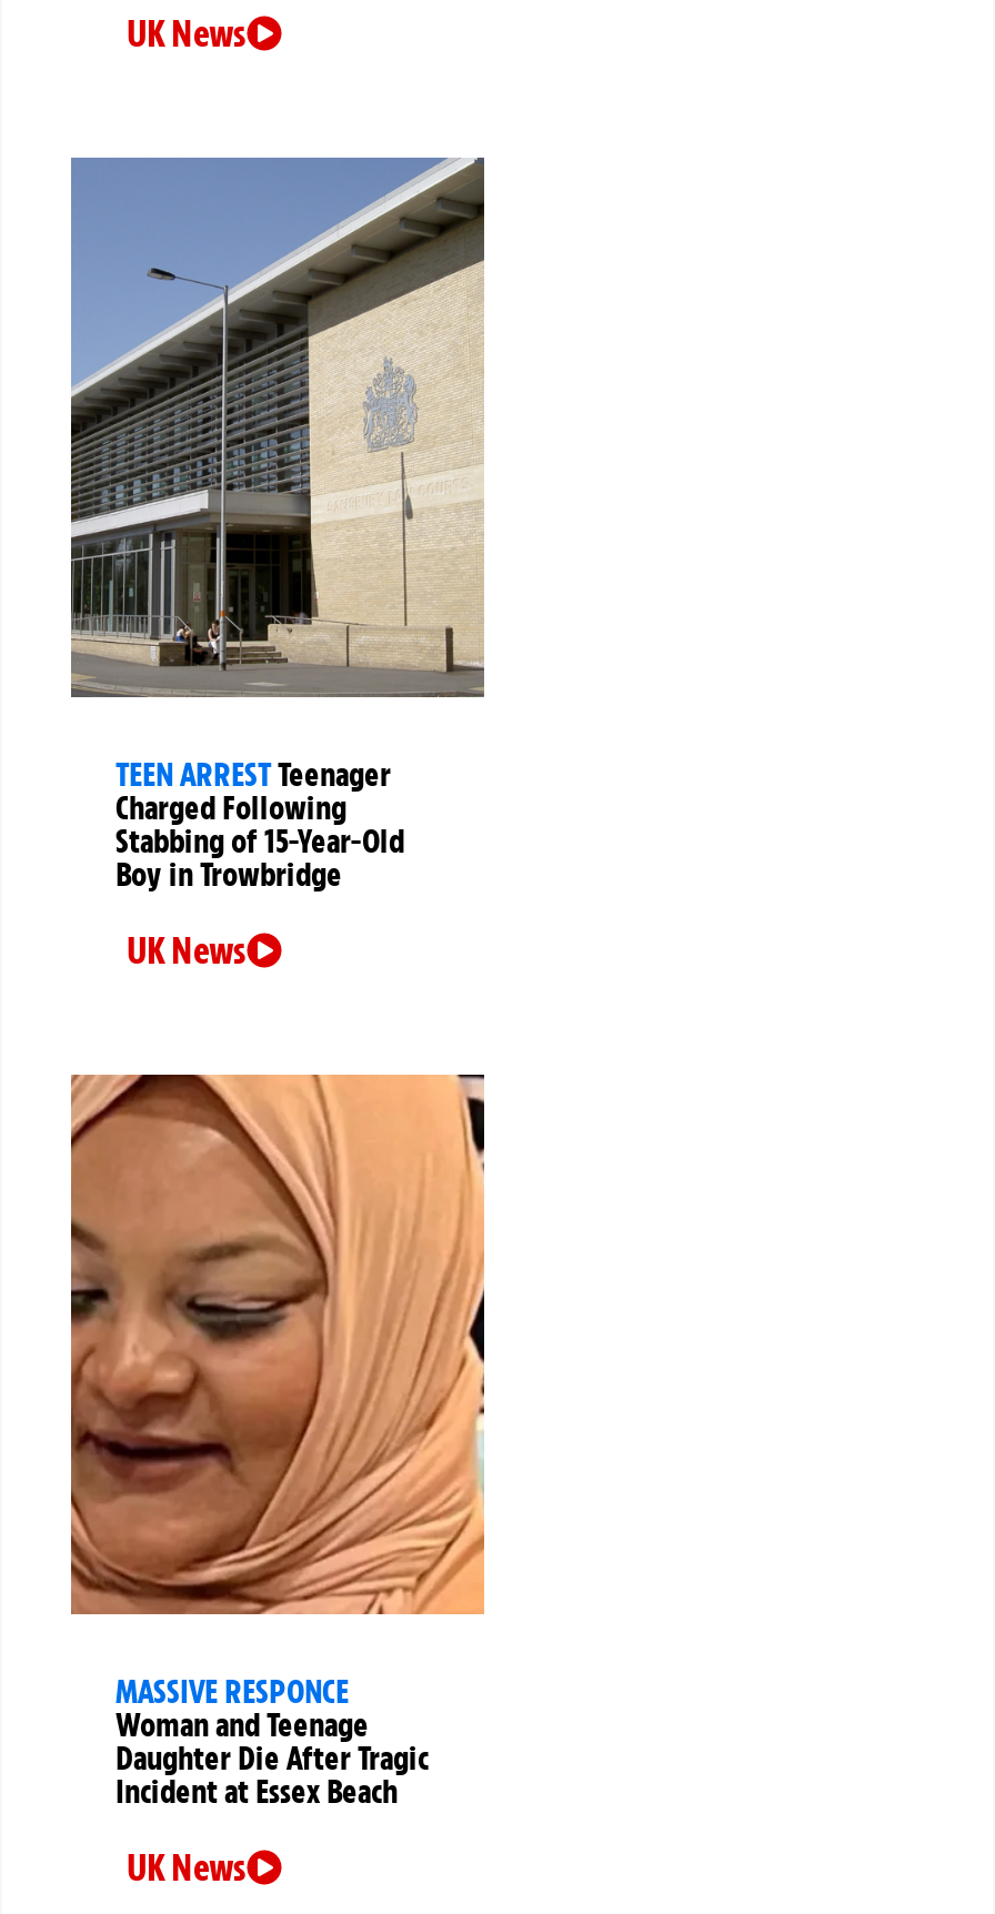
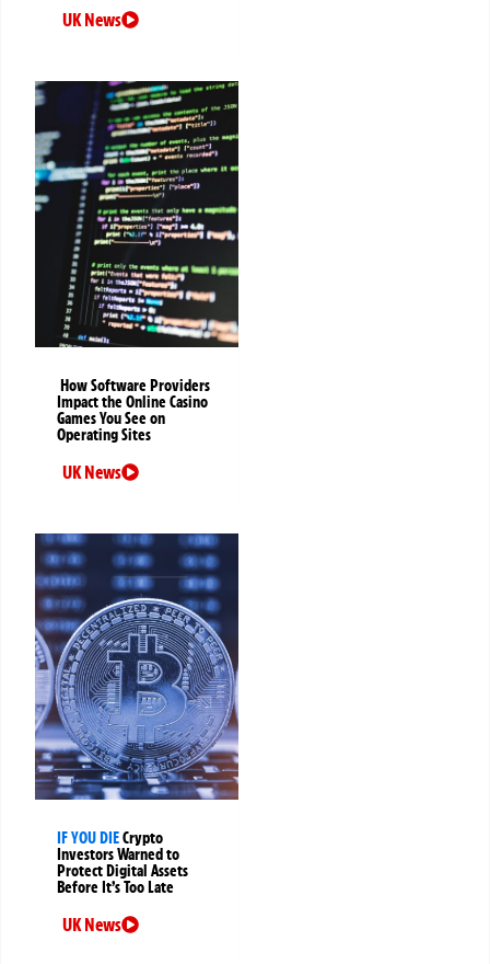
[69,155,486,895] [image] | TEEN ARREST Teenager | Charged Following | Stabbing of 15-Year-Old | Boy in Trowbridge -> [34,80,240,445] [image] | How Software Providers | Impact the Online Casino | Games You See on | Operating Sites
[69,1072,486,1813] [image] | MASSIVE RESPONCE | Woman and Teenage | Daughter Die After Tragic | Incident at Essex Beach -> [34,532,240,898] [image] | IF YOU DIE Crypto | Investors Warned to | Protect Digital Assets | Before It’s Too Late

